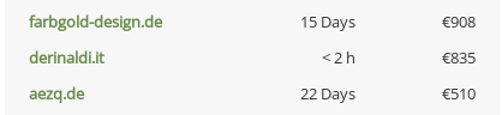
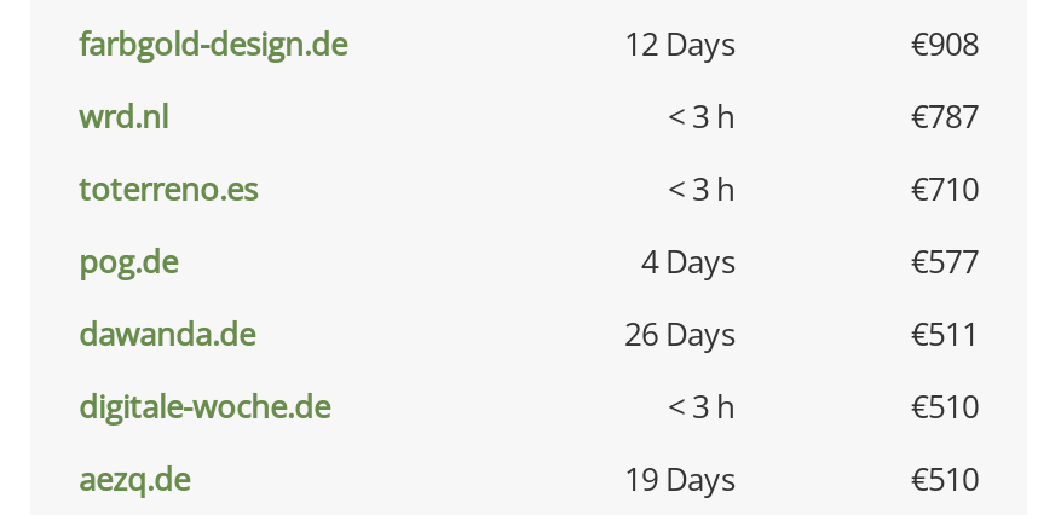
[300,11,355,32] 15 Days -> [624,22,736,65] 12 Days
[29,47,476,68] derinaldi.it | < 2 h | €835 -> [79,94,979,428] wrd.nl | < 3 h | €787 | toterreno.es | < 3 h | €710 | pog.de | 4 Days | €577 | dawanda.de | 26 Days | €511 | digitale-woche.de | < 3 h | €510
[300,83,355,104] 22 Days -> [624,457,736,500] 19 Days

